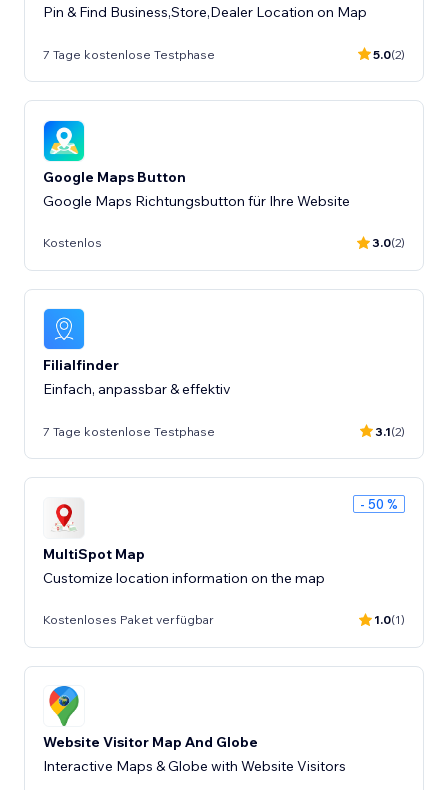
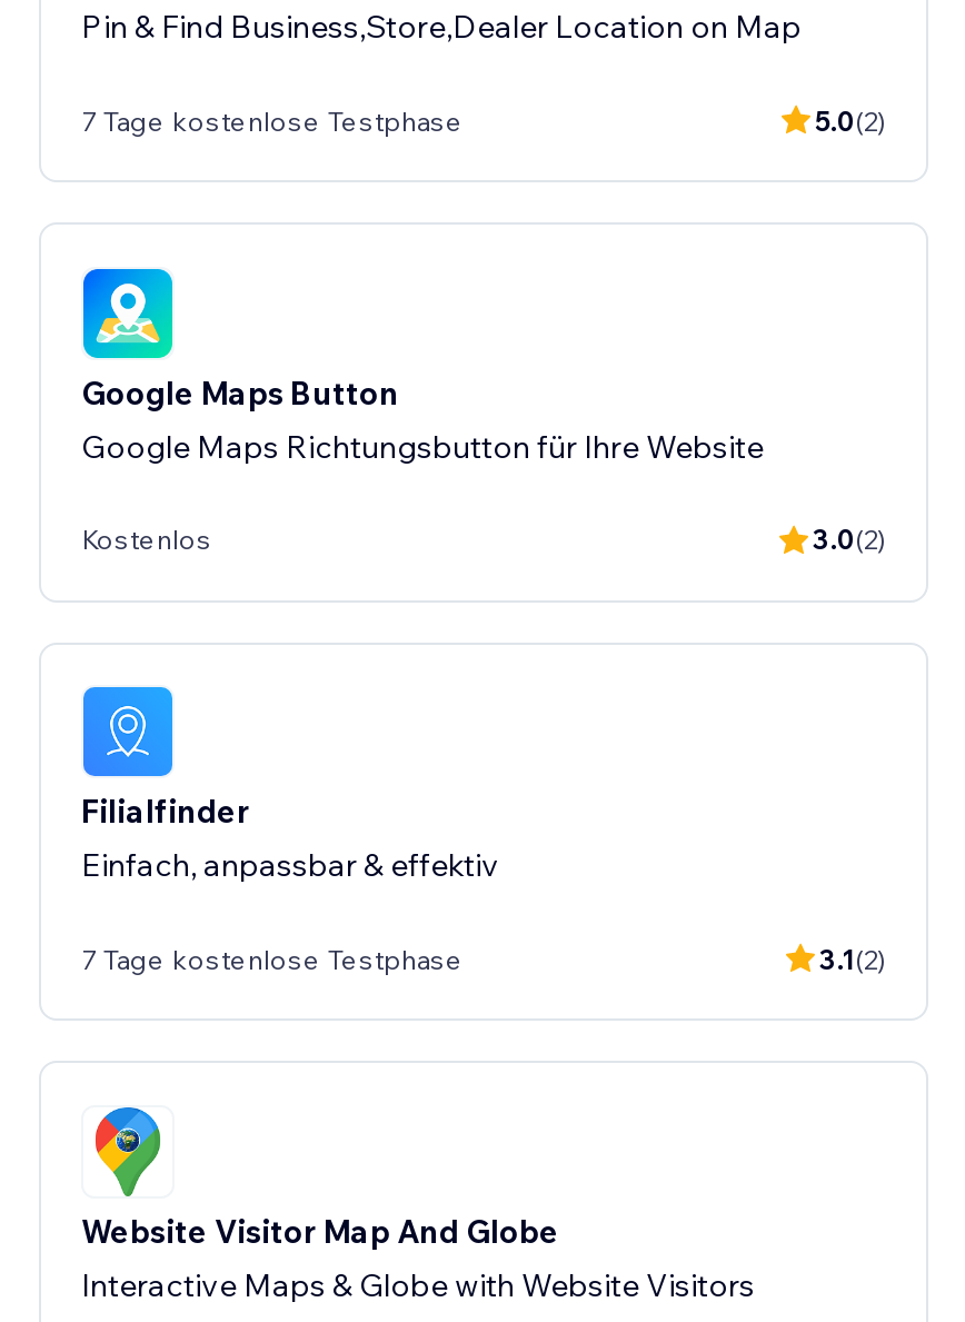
[43,496,405,627] [image] | - 50 % | MultiSpot Map | Customize location information on the map | Kostenloses Paket verfügbar | 1.0(1) -> none

